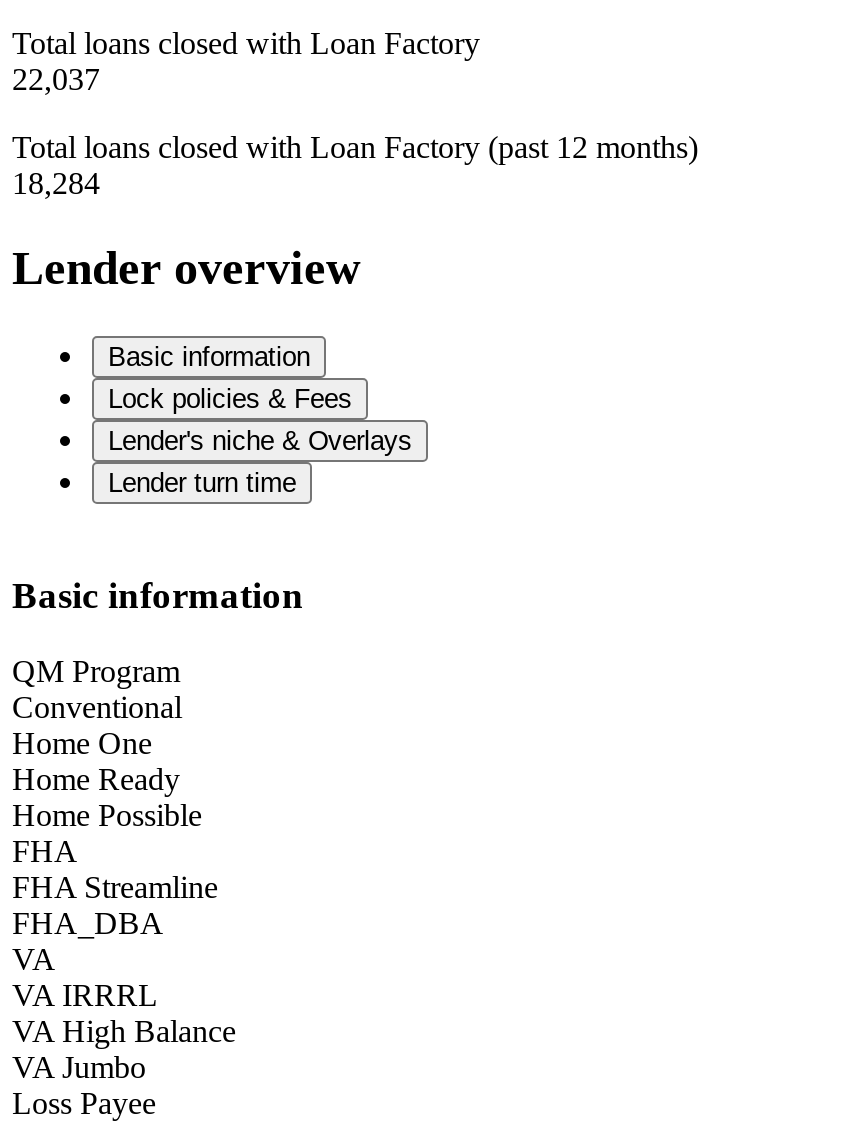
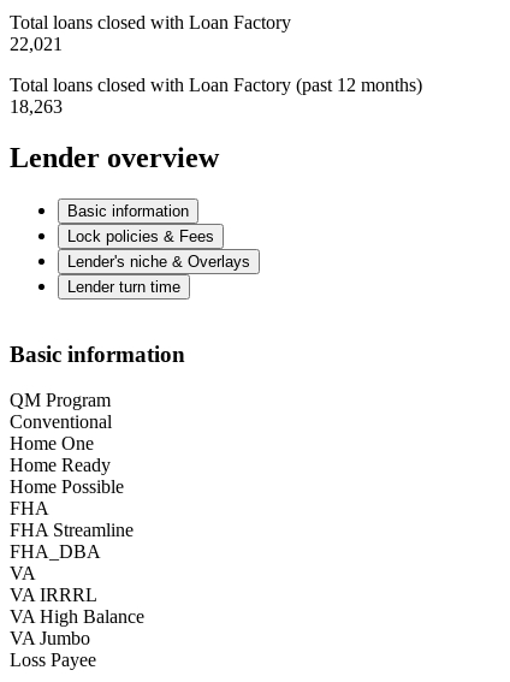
[12,62,100,96] 22,037 -> [10,34,63,54] 22,021
[12,166,100,200] 18,284 -> [10,96,63,117] 18,263

